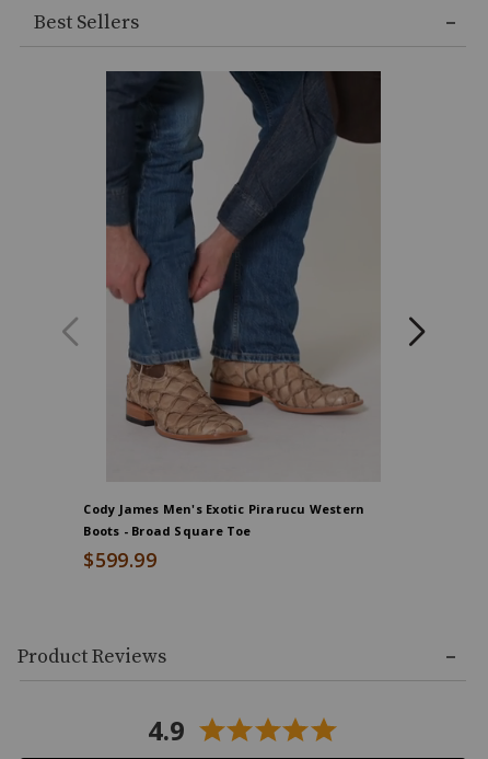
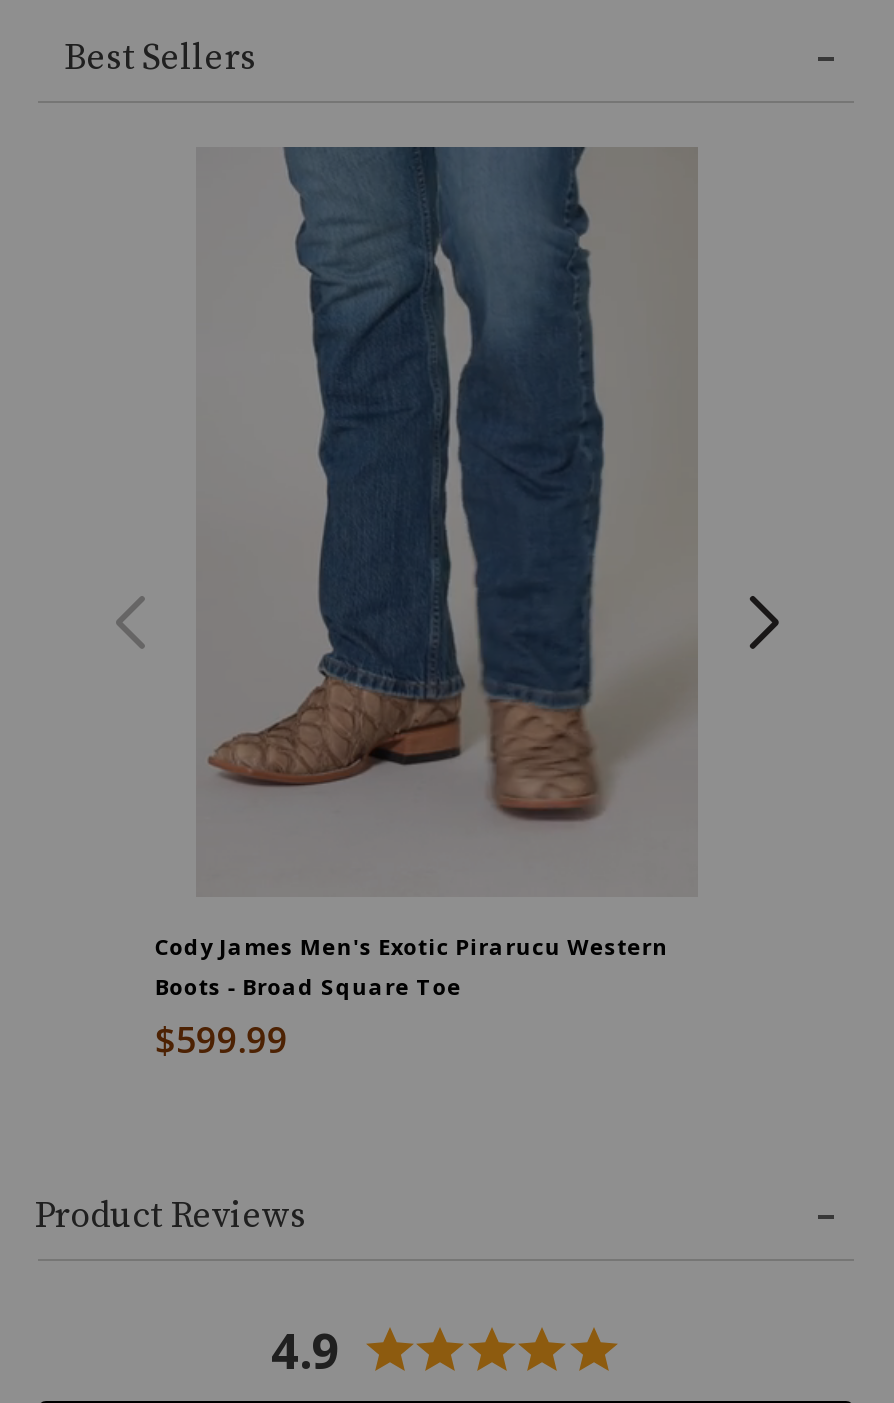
[105,70,382,446] [image] -> [196,145,698,829] [image]

